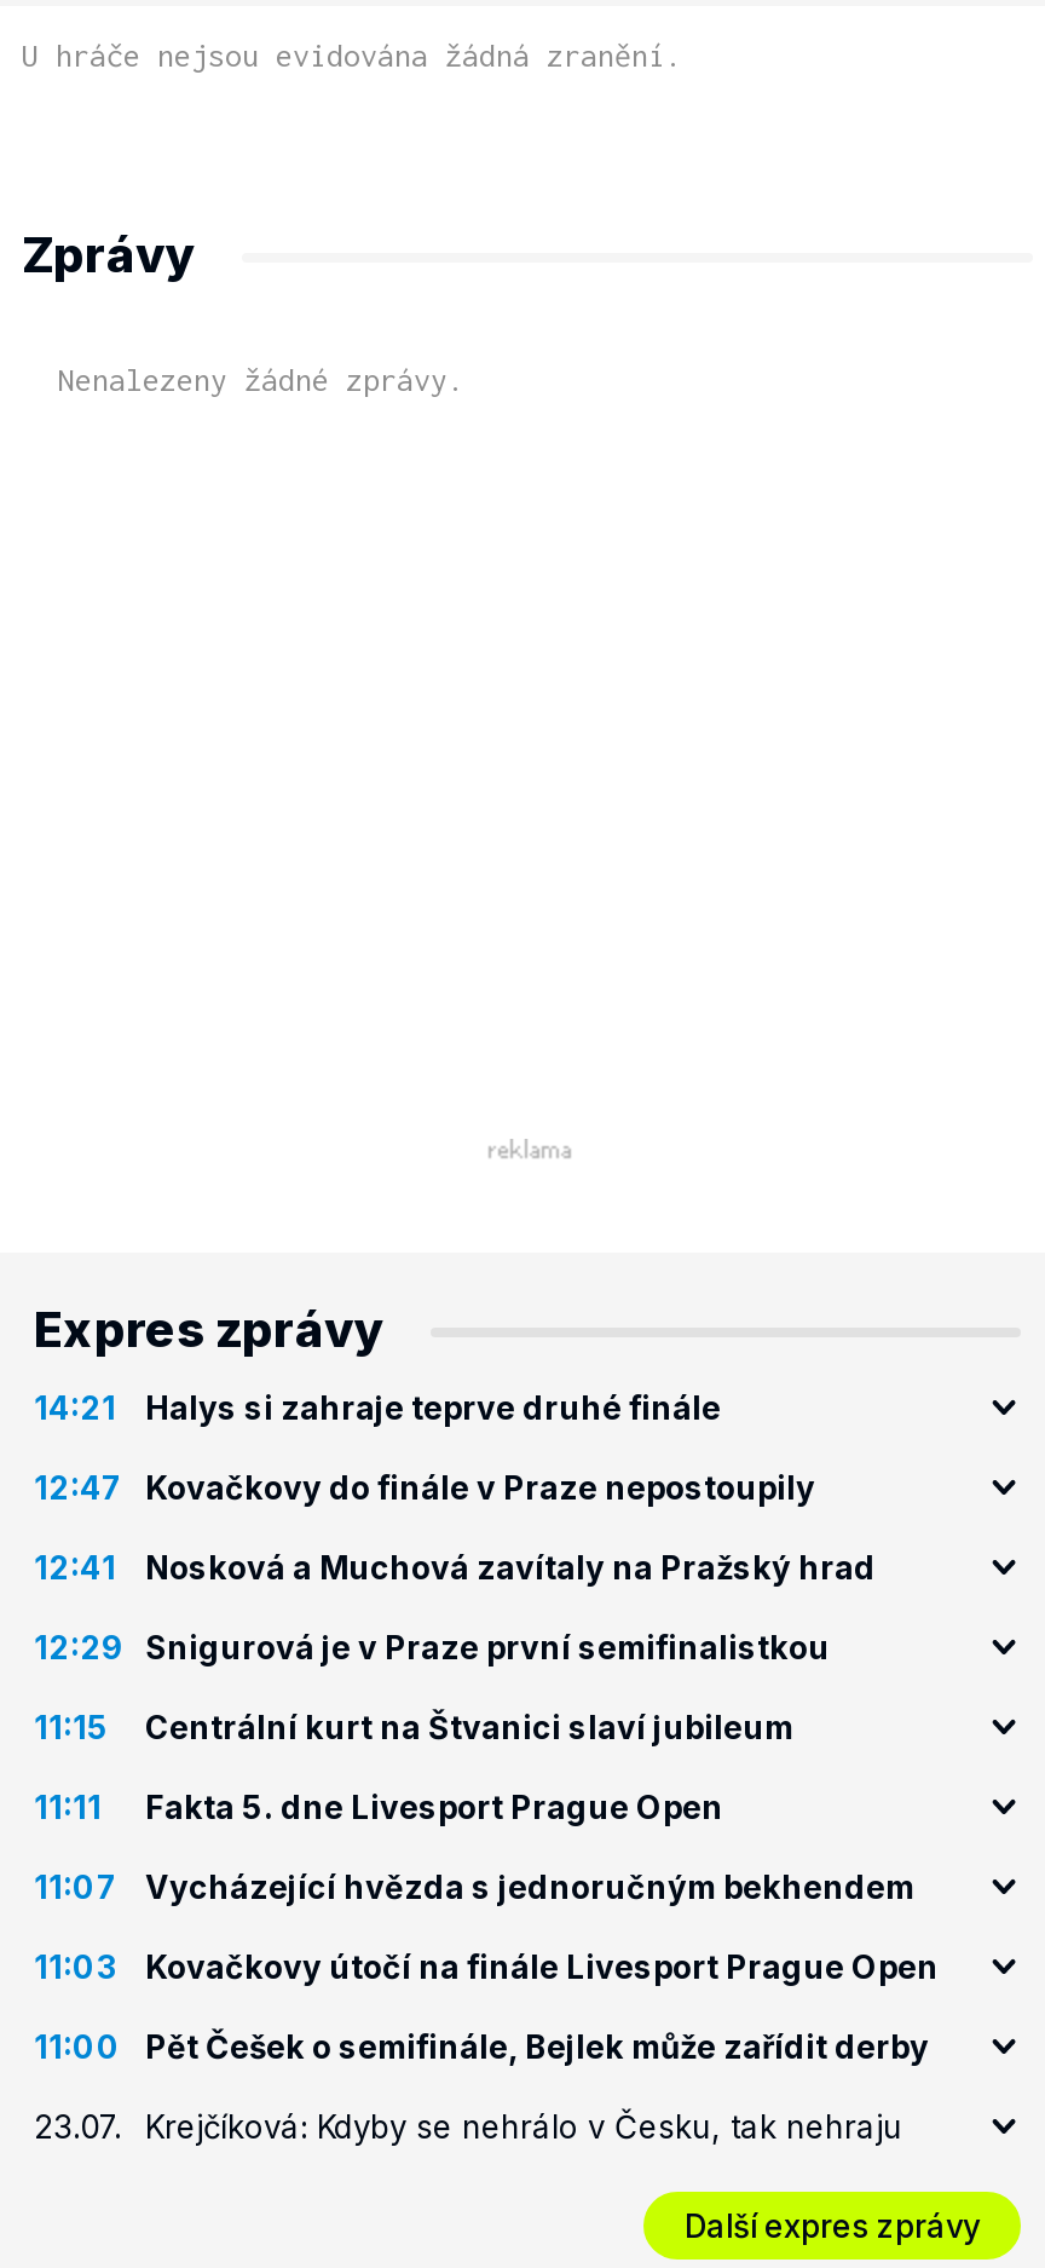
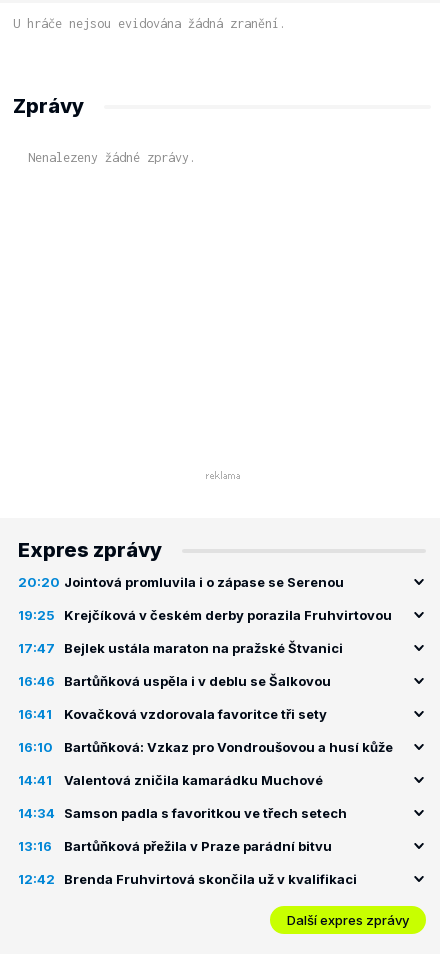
[34,1388,721,1427] 14:21 | Halys si zahraje teprve druhé finále -> [18,574,344,590] 20:20 Jointová promluvila i o zápase se Serenou
[34,1468,815,1507] 12:47 Kovačkovy do finále v Praze nepostoupily -> [18,607,392,623] 19:25 Krejčíková v českém derby porazila Fruhvirtovou
[34,1548,876,1587] 12:41 | Nosková a Muchová zavítaly na Pražský hrad -> [18,640,343,656] 17:47 Bejlek ustála maraton na pražské Štvanici
[34,1628,830,1667] 12:29 Snigurová je v Praze první semifinalistkou -> [18,673,331,689] 16:46 Bartůňková uspěla i v deblu se Šalkovou
[34,1708,793,1746] 11:15 | Centrální kurt na Štvanici slaví jubileum -> [18,706,327,722] 16:41 | Kovačková vzdorovala favoritce tři sety
[34,1788,723,1826] 11:11 | Fakta 5. dne Livesport Prague Open -> [18,739,393,755] 16:10 | Bartůňková: Vzkaz pro Vondroušovou a husí kůže
[34,1867,914,1906] 11:07 | Vycházející hvězda s jednoručným bekhendem -> [18,772,323,788] 14:41 | Valentová zničila kamarádku Muchové
[34,1947,939,1986] 11:03 | Kovačkovy útočí na finále Livesport Prague Open -> [18,805,347,821] 14:34 Samson padla s favoritkou ve třech setech
[34,2027,929,2066] 11:00 | Pět Češek o semifinále, Bejlek může zařídit derby -> [18,838,332,854] 13:16 | Bartůňková přežila v Praze parádní bitvu
[34,2107,902,2146] 23.07. | Krejčíková: Kdyby se nehrálo v Česku, tak nehraju -> [18,871,357,887] 12:42 Brenda Fruhvirtová skončila už v kvalifikaci

